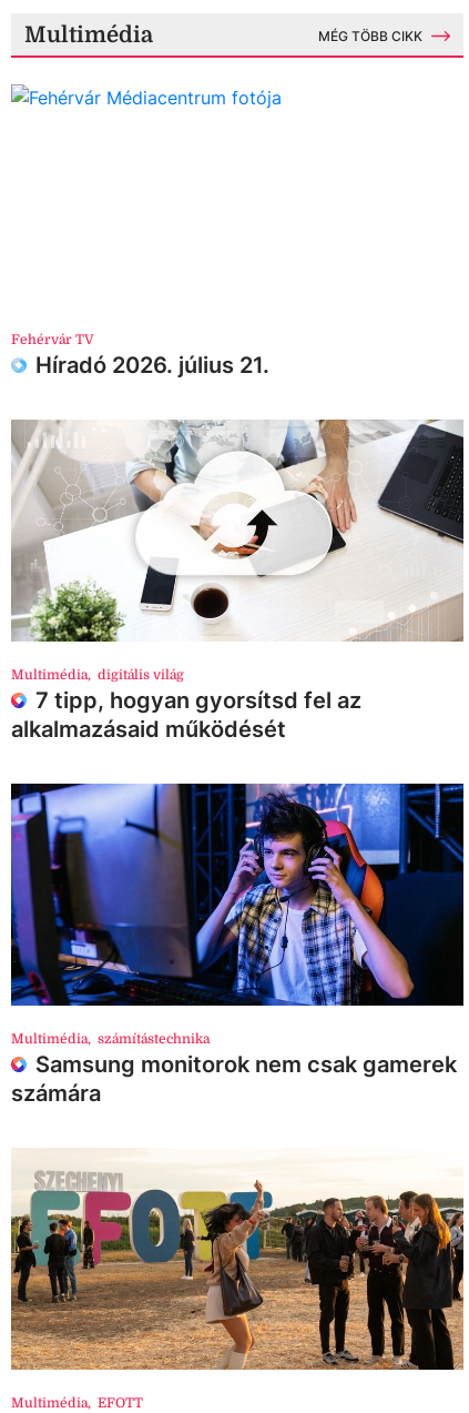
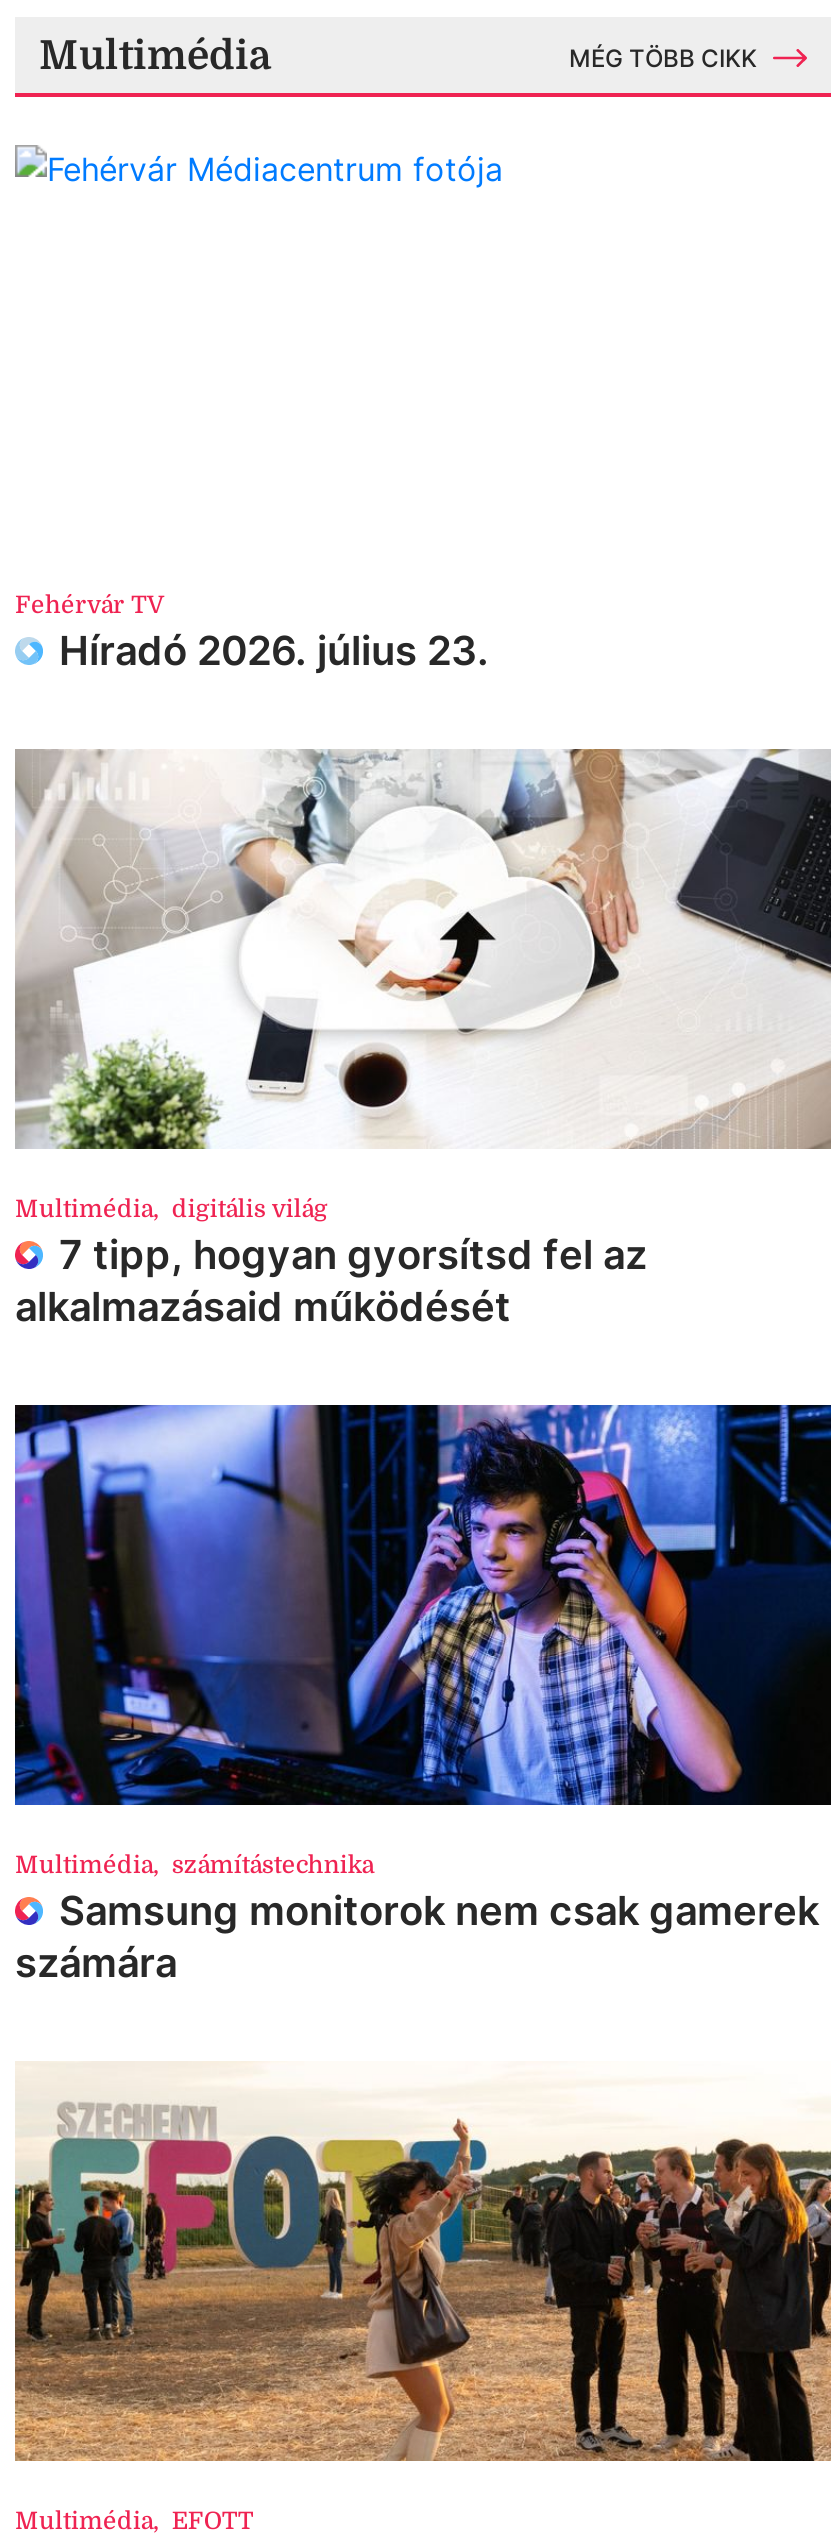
[35,352,269,379] Híradó 2026. július 21. -> [59,627,489,675] Híradó 2026. július 23.

